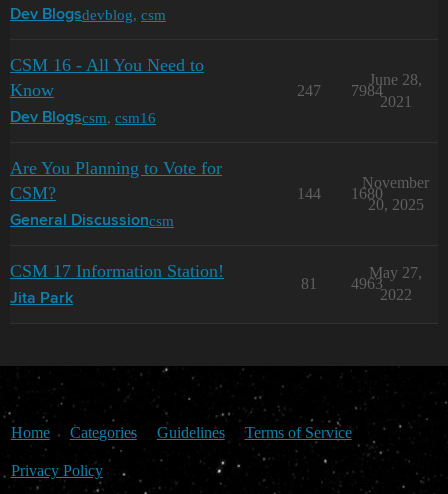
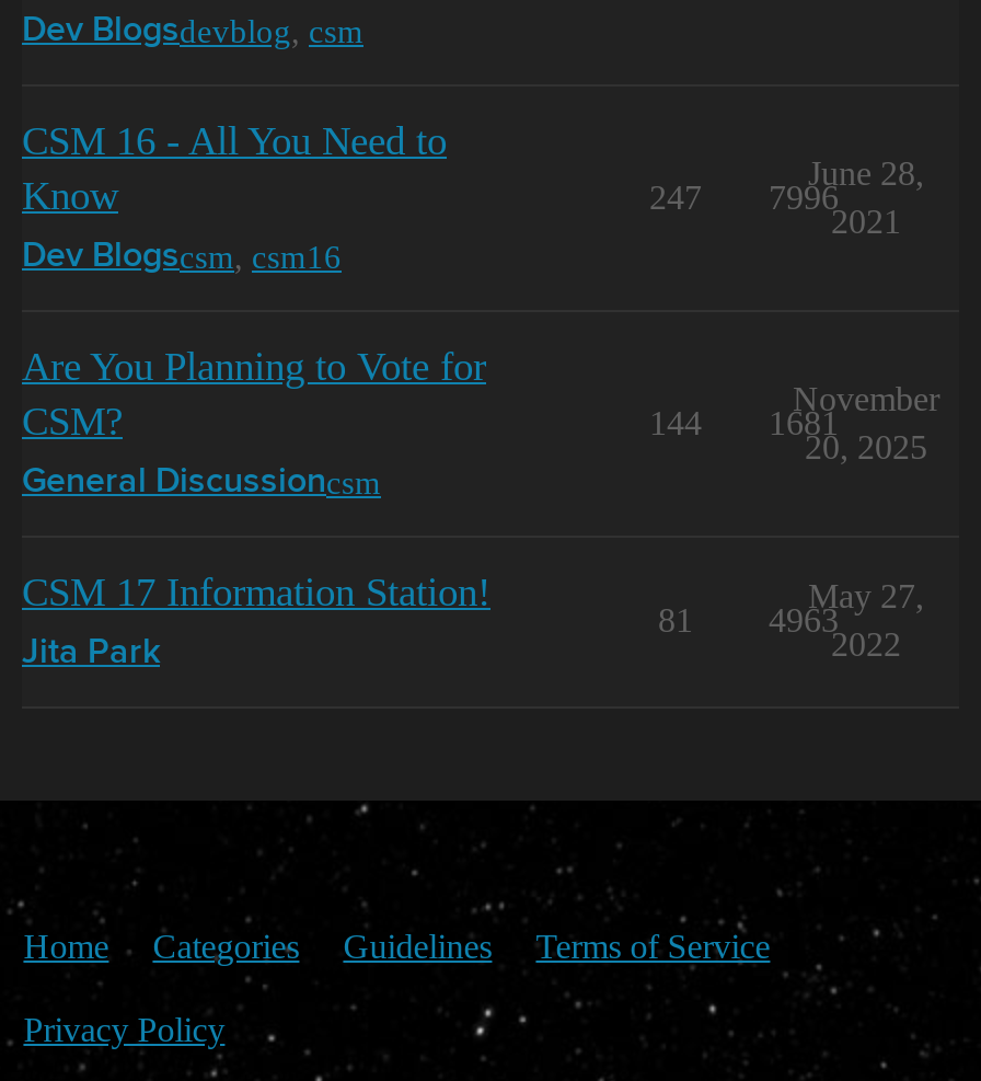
[296,82,383,99] 247 7984 -> [649,178,839,215] 247 7996
[296,185,383,202] 144 1680 -> [649,404,839,441] 144 1681

